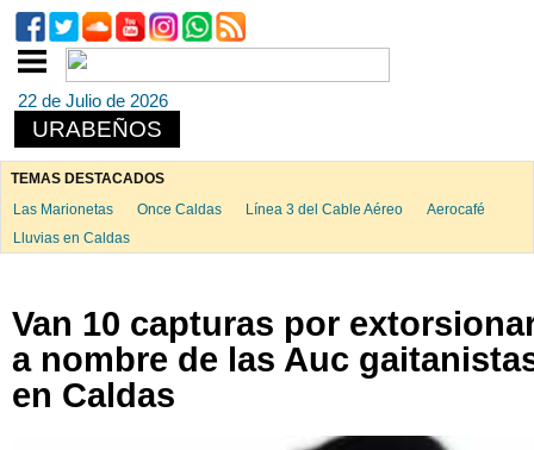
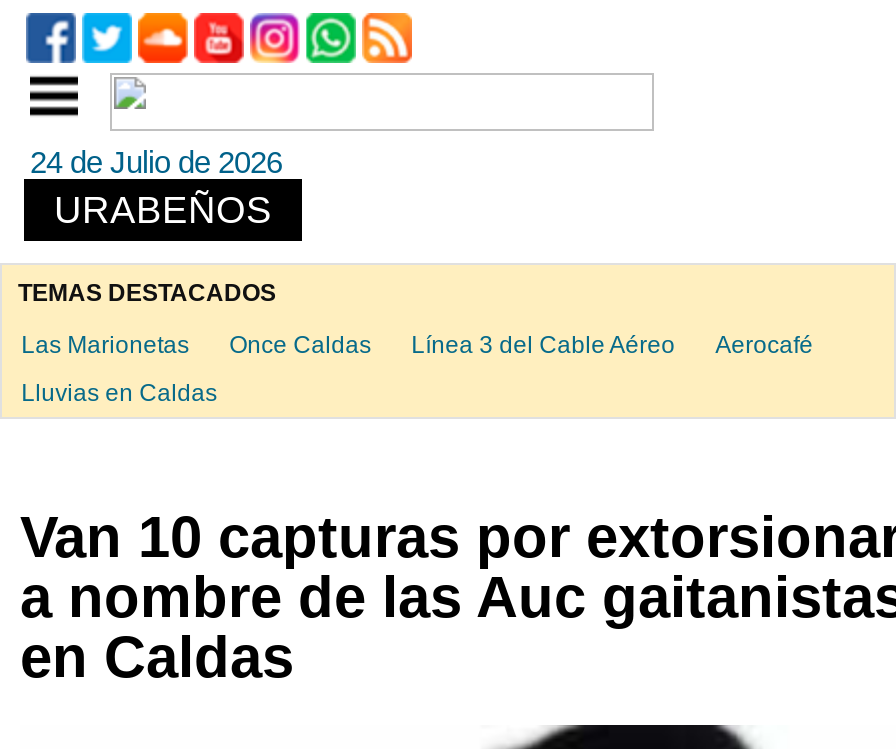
[18,90,168,111] 22 de Julio de 2026 -> [30,145,282,179] 24 de Julio de 2026

